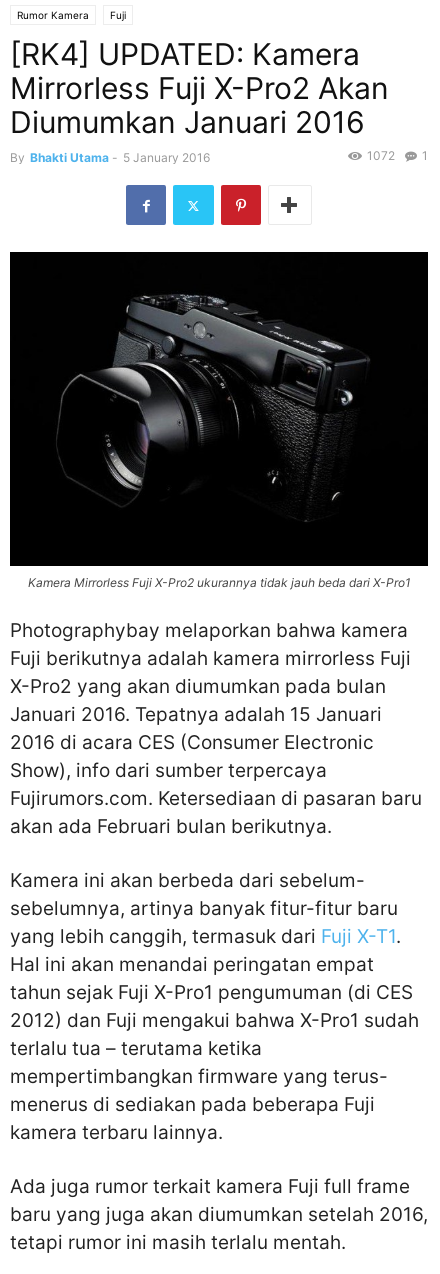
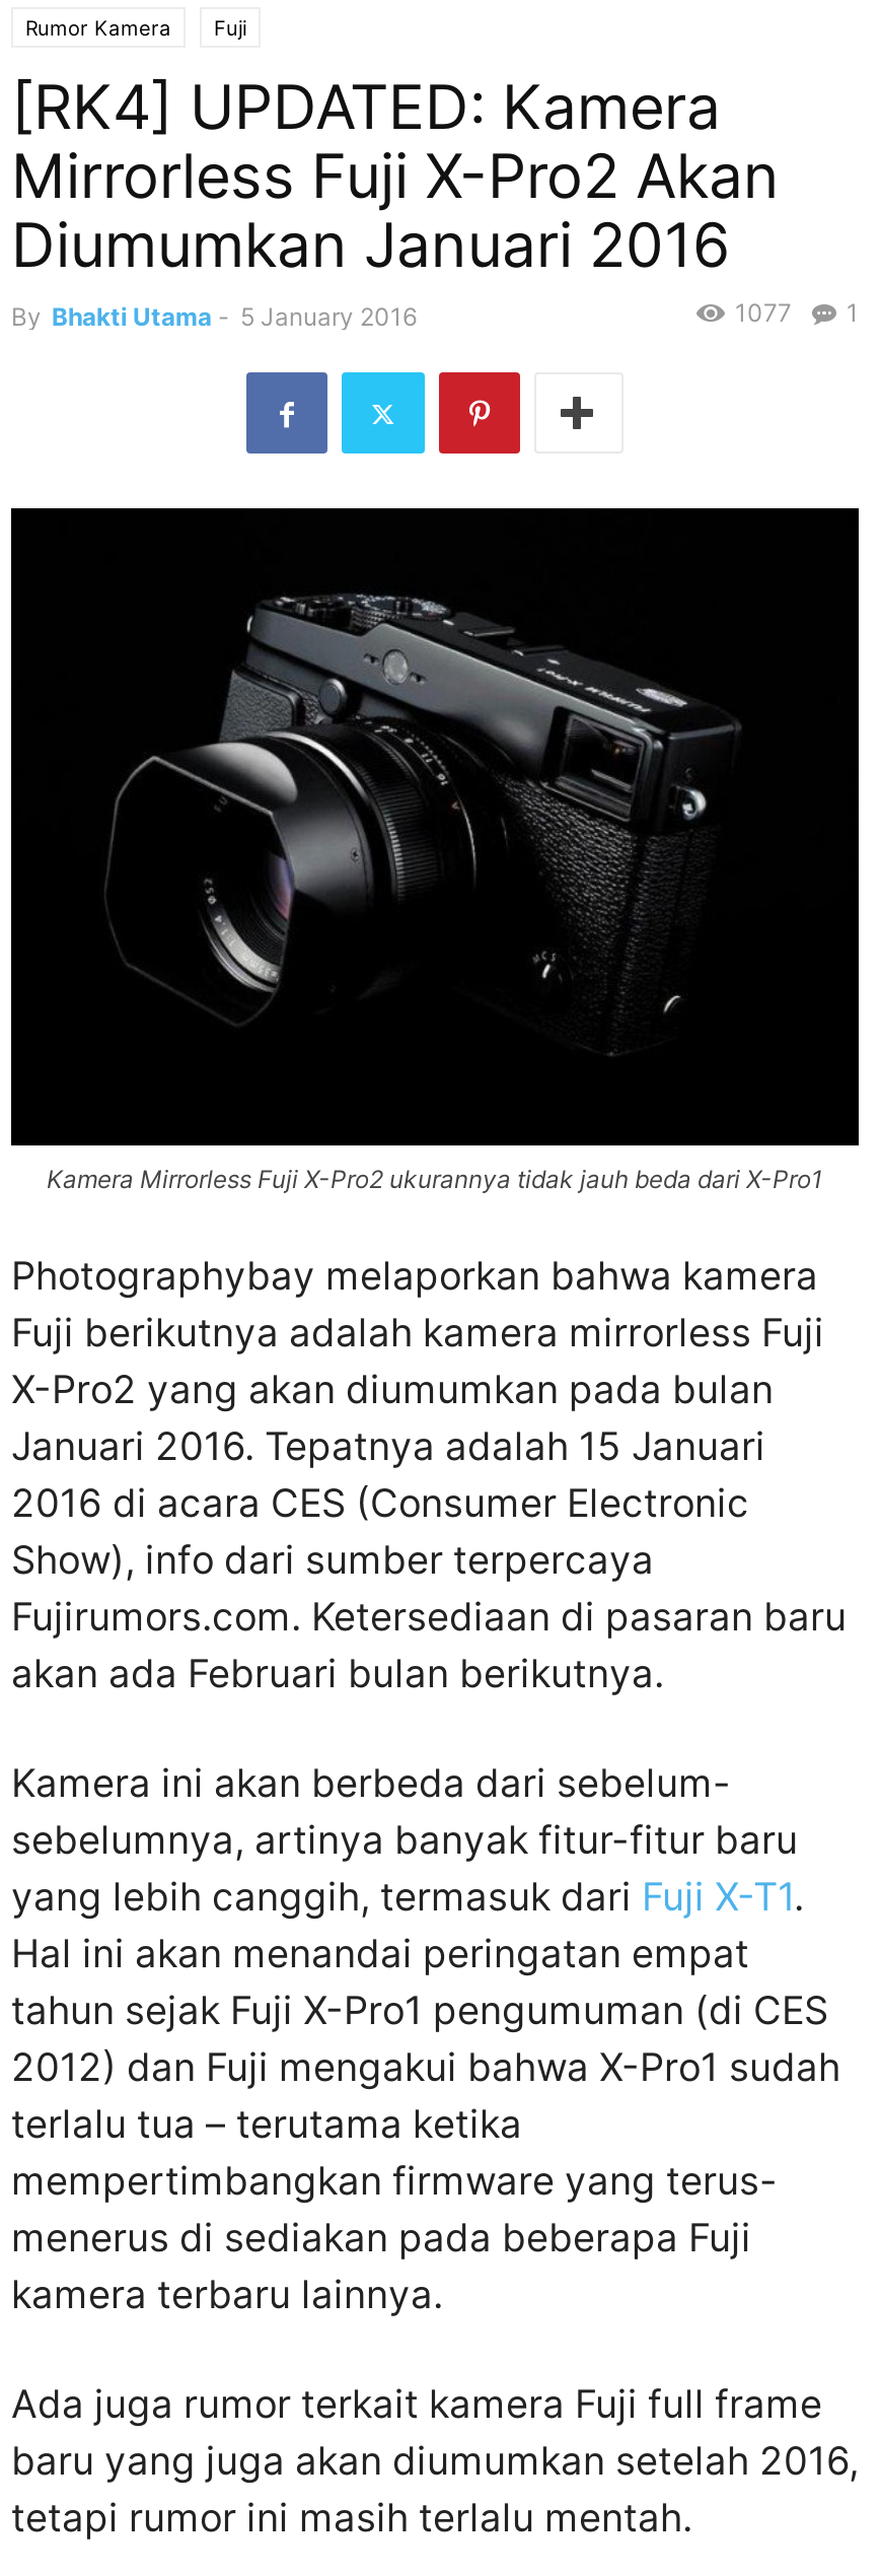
[367,148,428,163] 1072 1 -> [735,297,859,328] 1077 1

